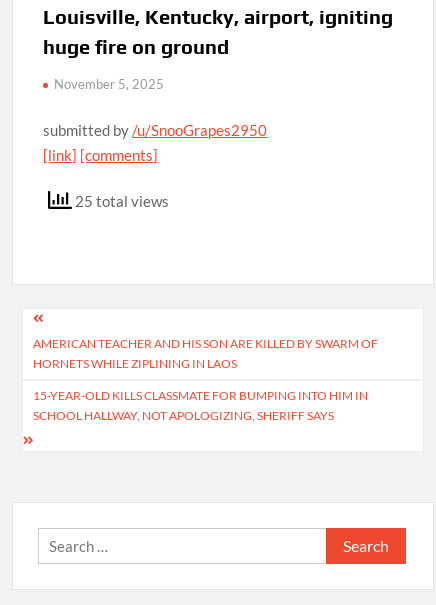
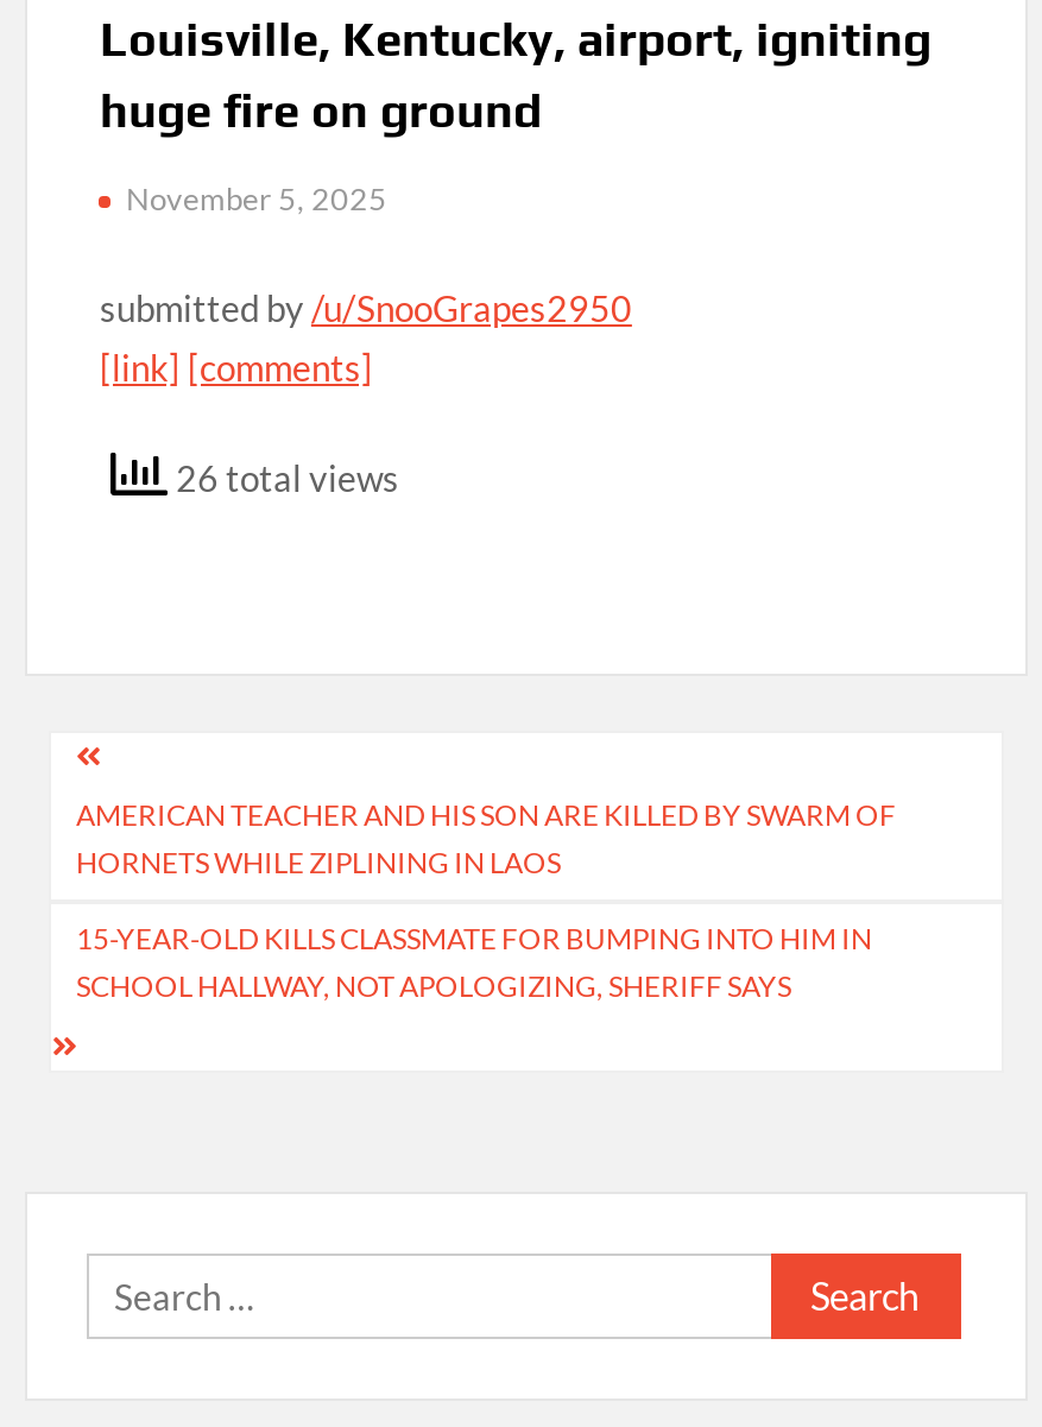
[72,193,169,211] 25 total views -> [168,457,399,500] 26 total views

